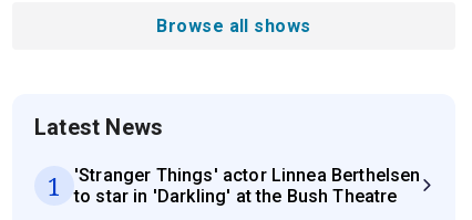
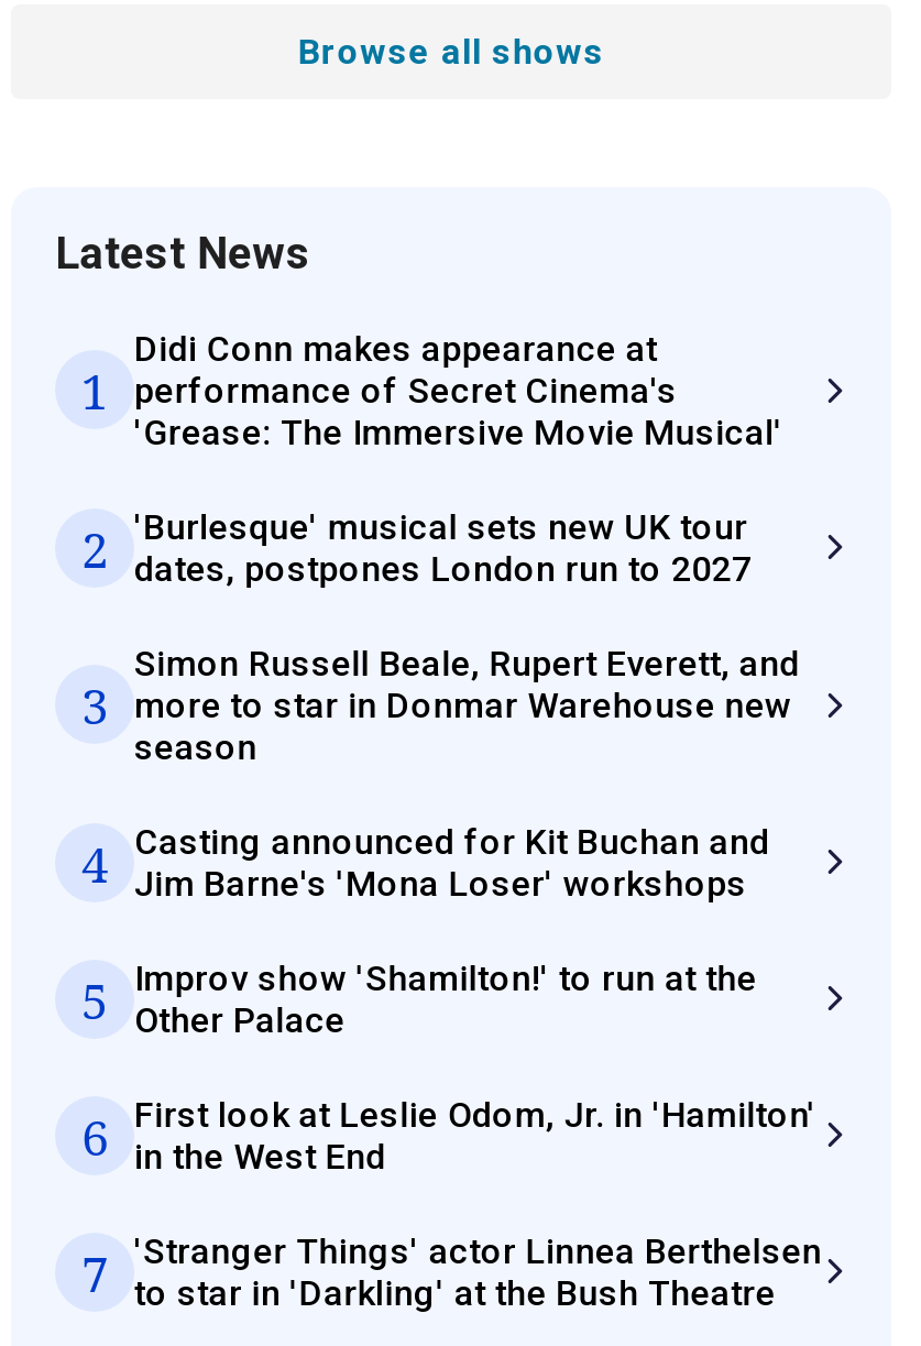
none -> [81,328,783,738] Didi Conn makes appearance at | performance of Secret Cinema's | 'Grease: The Immersive Movie Musical' | 2 | 'Burlesque' musical sets new UK tour | dates, postpones London run to 2027 | 3
none -> [81,643,816,1305] Simon Russell Beale, Rupert Everett, and | more to star in Donmar Warehouse new | season | 4 | Casting announced for Kit Buchan and | Jim Barne's 'Mona Loser' workshops | 5 | Improv show 'Shamilton!' to run at the | Other Palace | 6 | First look at Leslie Odom, Jr. in 'Hamilton' | in the West End | 7

